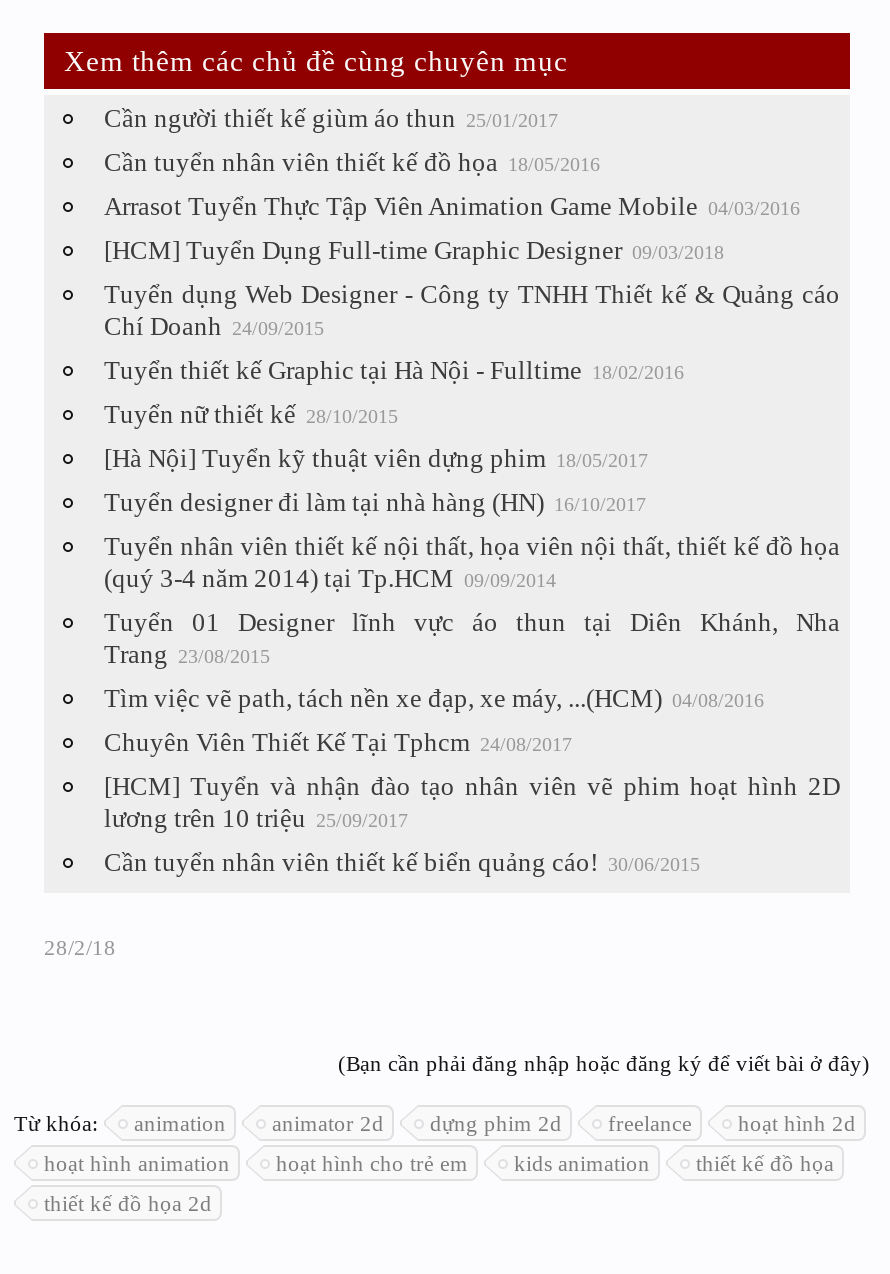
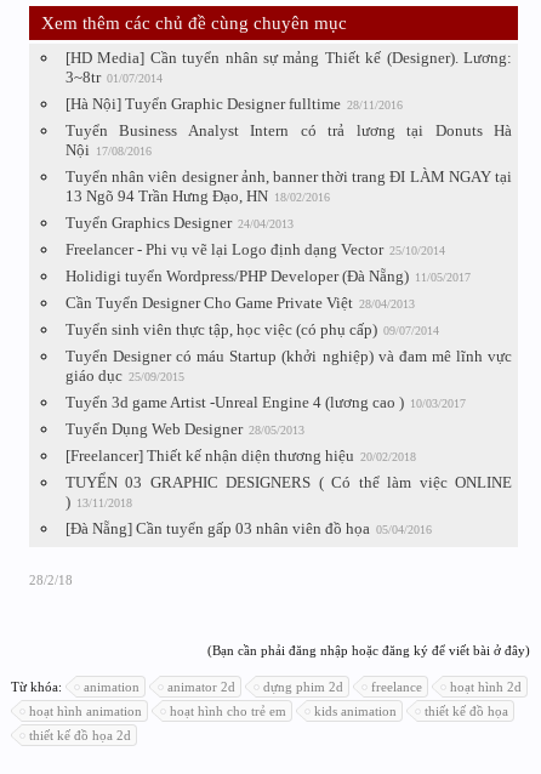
[104,103,558,133] Cần người thiết kế giùm áo thun 25/01/2017 -> [66,49,512,86] [HD Media] Cần tuyển nhân sự mảng Thiết kế (Designer). Lương: | 3~8tr 01/07/2014
[104,147,600,177] Cần tuyển nhân viên thiết kế đồ họa 18/05/2016 -> [66,95,403,113] [Hà Nội] Tuyển Graphic Designer fulltime 28/11/2016
[104,191,800,221] Arrasot Tuyển Thực Tập Viên Animation Game Mobile 04/03/2016 -> [66,121,512,159] Tuyển Business Analyst Intern có trả lương tại Donuts Hà | Nội 17/08/2016
[104,235,724,265] [HCM] Tuyển Dụng Full-time Graphic Designer 09/03/2018 -> [66,167,512,205] Tuyển nhân viên designer ảnh, banner thời trang ĐI LÀM NGAY tại | 13 Ngõ 94 Trần Hưng Đạo, HN 18/02/2016
[104,279,840,341] Tuyển dụng Web Designer - Công ty TNHH Thiết kế & Quảng cáo | Chí Doanh 24/09/2015 -> [66,214,294,232] Tuyển Graphics Designer 24/04/2013
[104,355,684,385] Tuyển thiết kế Graphic tại Hà Nội - Fulltime 18/02/2016 -> [66,240,445,258] Freelancer - Phi vụ vẽ lại Logo định dạng Vector 25/10/2014
[104,399,398,429] Tuyển nữ thiết kế 28/10/2015 -> [66,267,471,285] Holidigi tuyển Wordpress/PHP Developer (Đà Nẵng) 11/05/2017
[104,443,648,473] [Hà Nội] Tuyển kỹ thuật viên dựng phim 18/05/2017 -> [66,294,415,312] Cần Tuyển Designer Cho Game Private Việt 28/04/2013
[104,487,646,517] Tuyển designer đi làm tại nhà hàng (HN) 16/10/2017 -> [66,320,439,338] Tuyển sinh viên thực tập, học việc (có phụ cấp) 09/07/2014
[104,531,840,593] Tuyển nhân viên thiết kế nội thất, họa viên nội thất, thiết kế đồ họa | (quý 3-4 năm 2014) tại Tp.HCM 09/09/2014 -> [66,347,512,385] Tuyển Designer có máu Startup (khởi nghiệp) và đam mê lĩnh vực | giáo dục 25/09/2015
[104,607,840,669] Tuyển 01 Designer lĩnh vực áo thun tại Diên Khánh, Nha | Trang 23/08/2015 -> [66,393,466,411] Tuyển 3d game Artist -Unreal Engine 4 (lương cao ) 10/03/2017
[104,683,764,713] Tìm việc vẽ path, tách nền xe đạp, xe máy, ...(HCM) 04/08/2016 -> [66,420,304,438] Tuyển Dụng Web Designer 28/05/2013
[104,727,572,757] Chuyên Viên Thiết Kế Tại Tphcm 24/08/2017 -> [66,446,416,465] [Freelancer] Thiết kế nhận diện thương hiệu 20/02/2018
[104,771,840,833] [HCM] Tuyển và nhận đào tạo nhân viên vẽ phim hoạt hình 2D | lương trên 10 triệu 25/09/2017 -> [66,473,512,511] TUYỂN 03 GRAPHIC DESIGNERS ( Có thể làm việc ONLINE | ) 13/11/2018
[104,847,700,877] Cần tuyển nhân viên thiết kế biển quảng cáo! 30/06/2015 -> [66,519,432,537] [Đà Nẵng] Cần tuyển gấp 03 nhân viên đồ họa 05/04/2016

